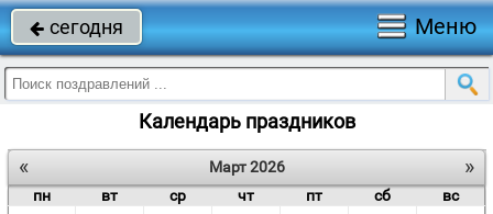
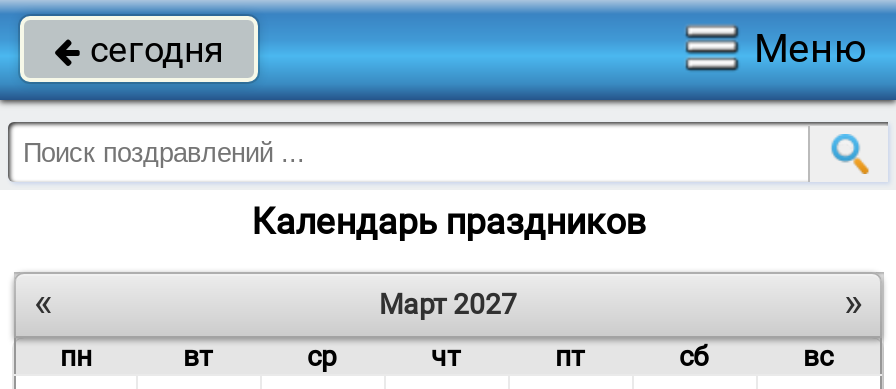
[209,158,284,176] Март 2026 -> [379,288,517,320] Март 2027

